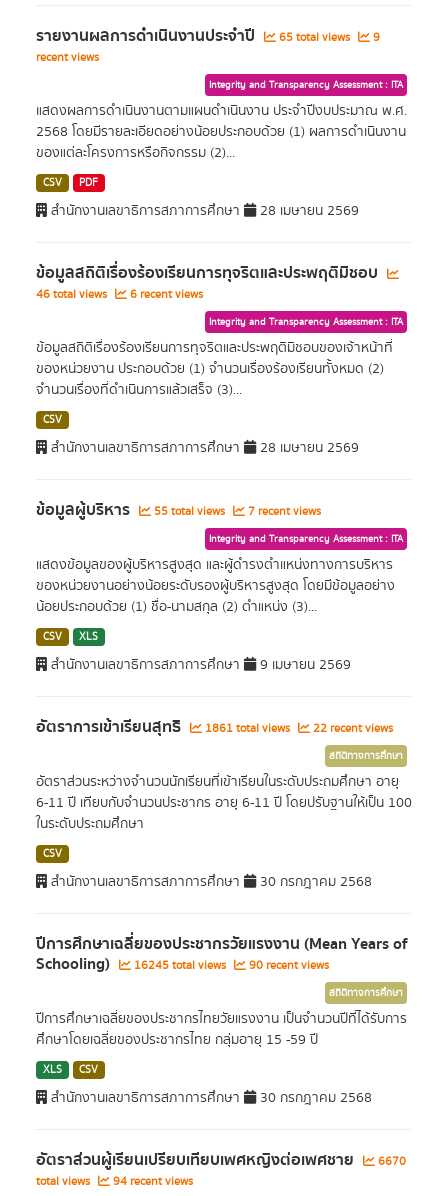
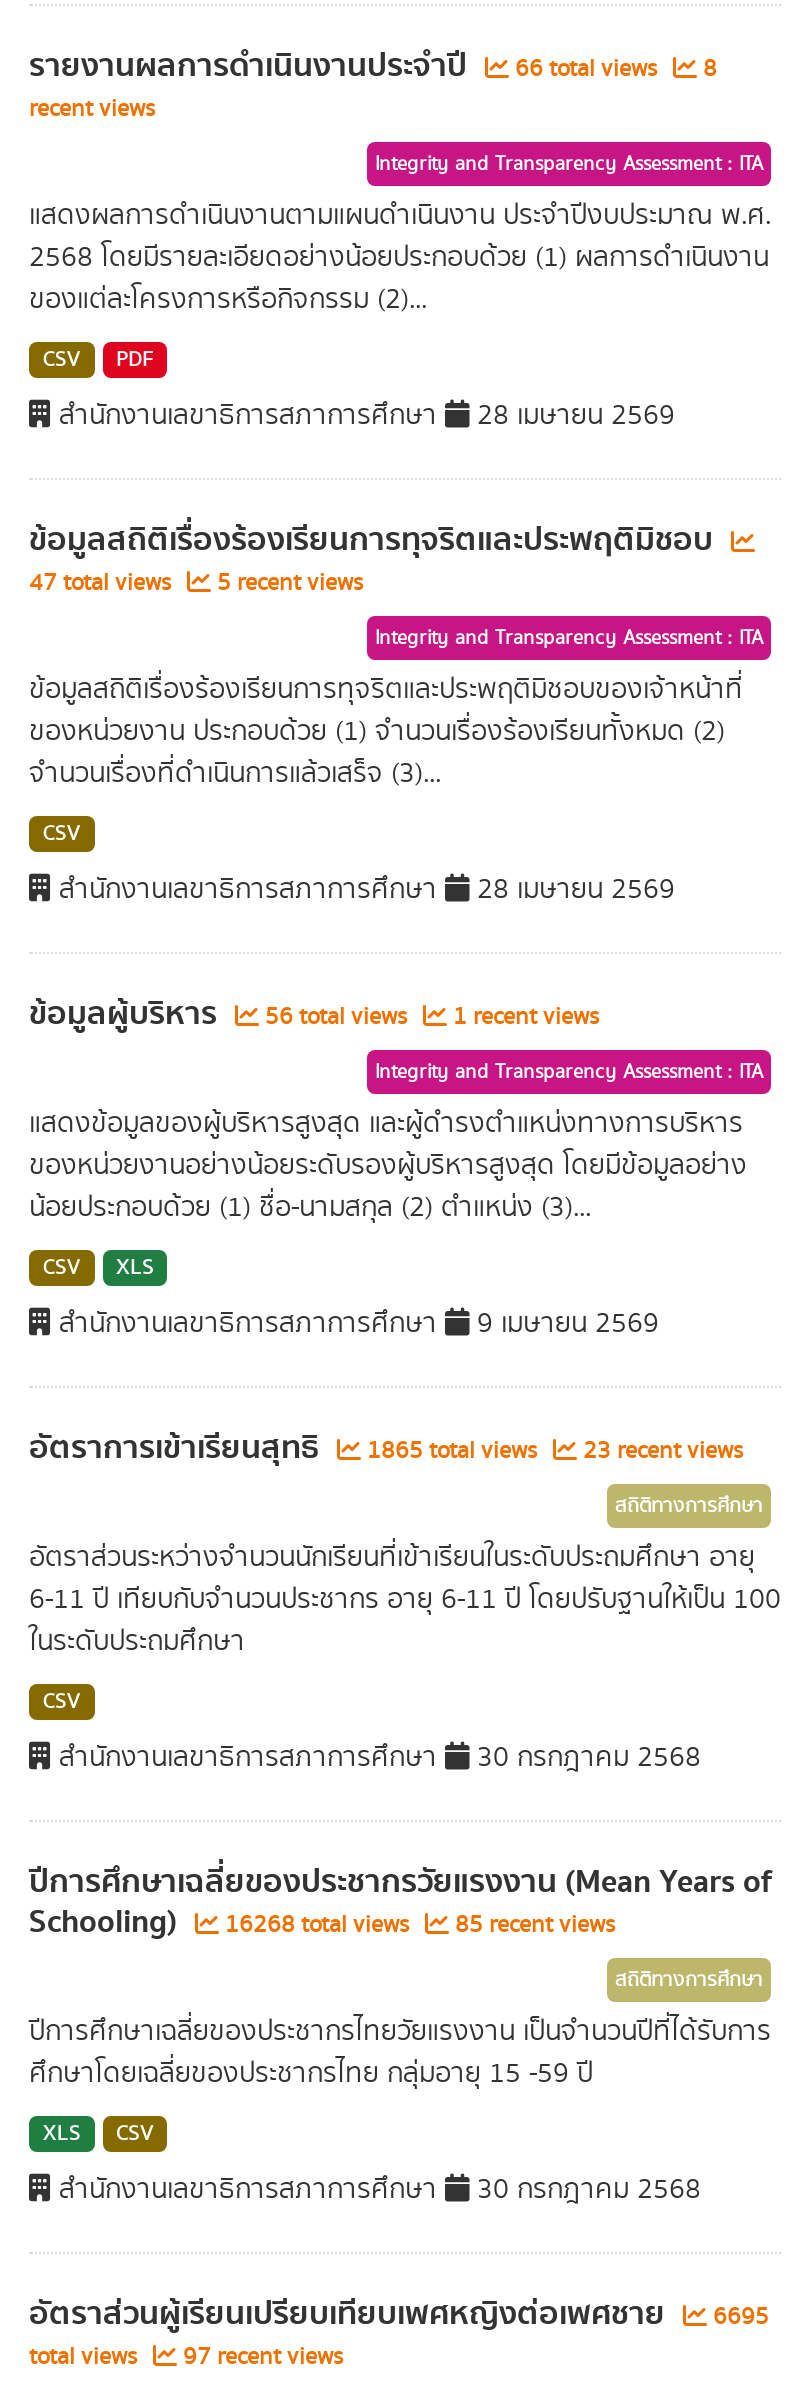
[276,29,353,46] 65 total views -> [509,52,663,86] 66 total views
[370,29,380,46] 9 -> [697,52,717,86] 8
[36,286,110,303] 46 total views -> [29,566,177,600] 47 total views
[127,286,203,303] 6 recent views -> [211,566,363,600] 5 recent views
[151,503,228,520] 55 total views -> [259,1000,413,1034] 56 total views
[245,503,321,520] 7 recent views -> [447,1000,599,1034] 1 recent views
[202,720,293,737] 1861 total views -> [361,1434,543,1468] 1865 total views
[310,720,393,737] 22 recent views -> [577,1434,743,1468] 23 recent views
[131,957,229,974] 16245 total views -> [219,1908,415,1942] 16268 total views
[246,957,329,974] 90 recent views -> [449,1908,615,1942] 85 recent views
[36,1147,406,1173] อัตราส่วนผู้เรียนเปรียบเทียบเพศหญิงต่อเพศชาย 6670 -> [29,2288,769,2340] อัตราส่วนผู้เรียนเปรียบเทียบเพศหญิงต่อเพศชาย 6695
[36,1173,193,1190] total views 94 recent views -> [29,2340,343,2374] total views 97 recent views

